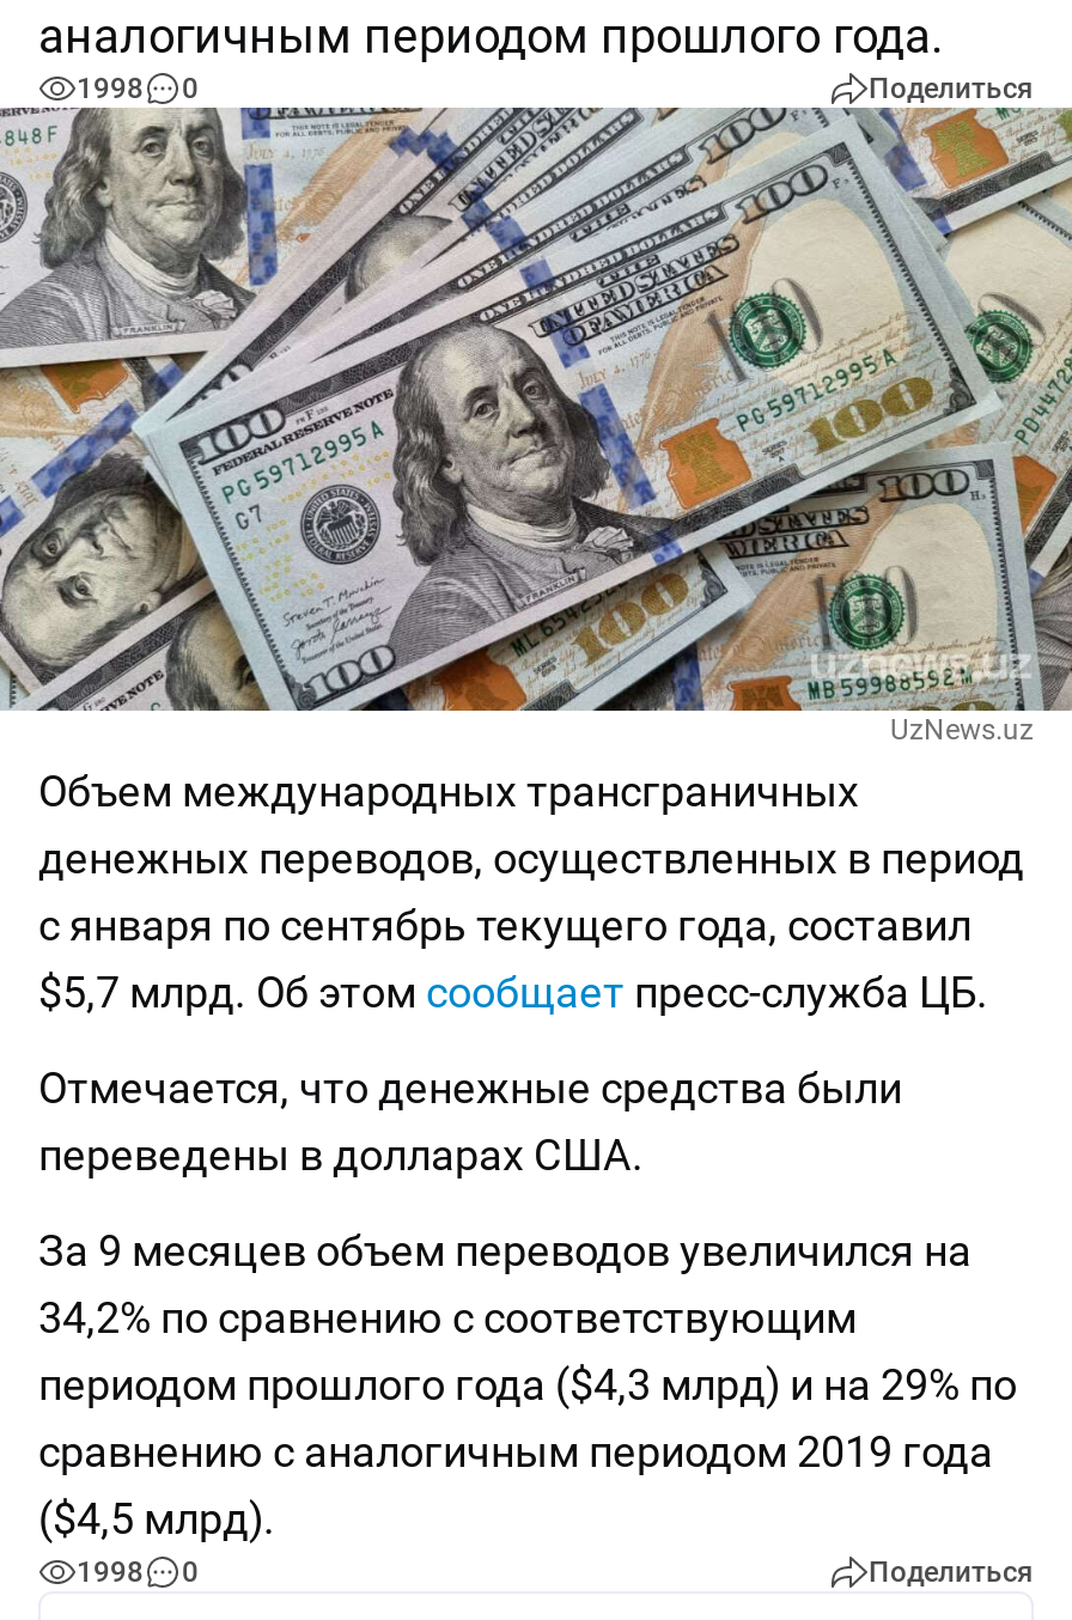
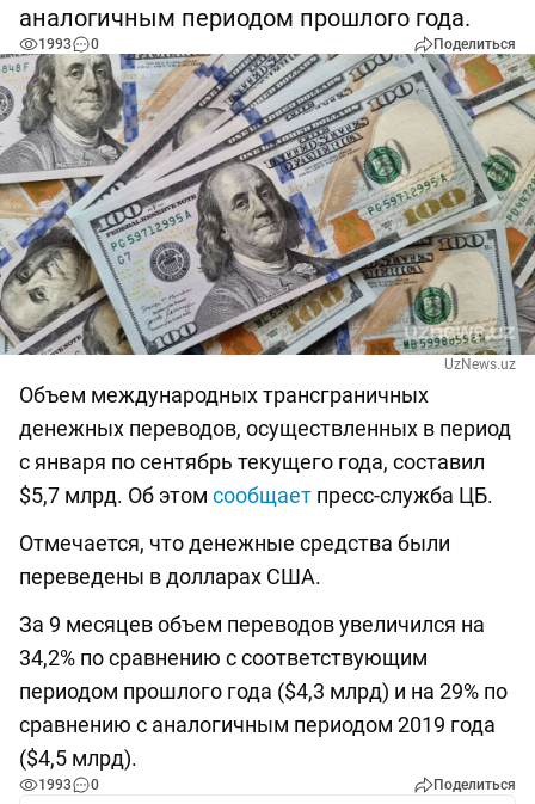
[77,72,199,105] 1998 0 -> [38,36,99,53] 1993 0
[77,1556,199,1590] 1998 0 -> [38,777,99,794] 1993 0

